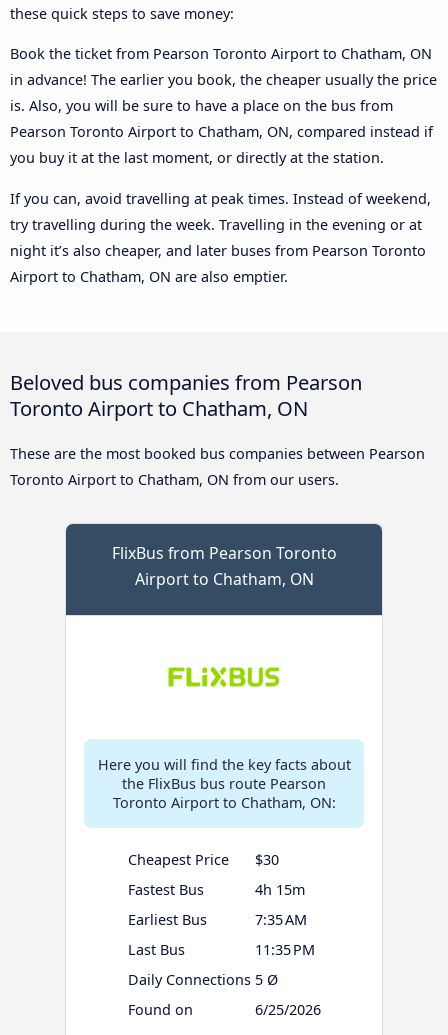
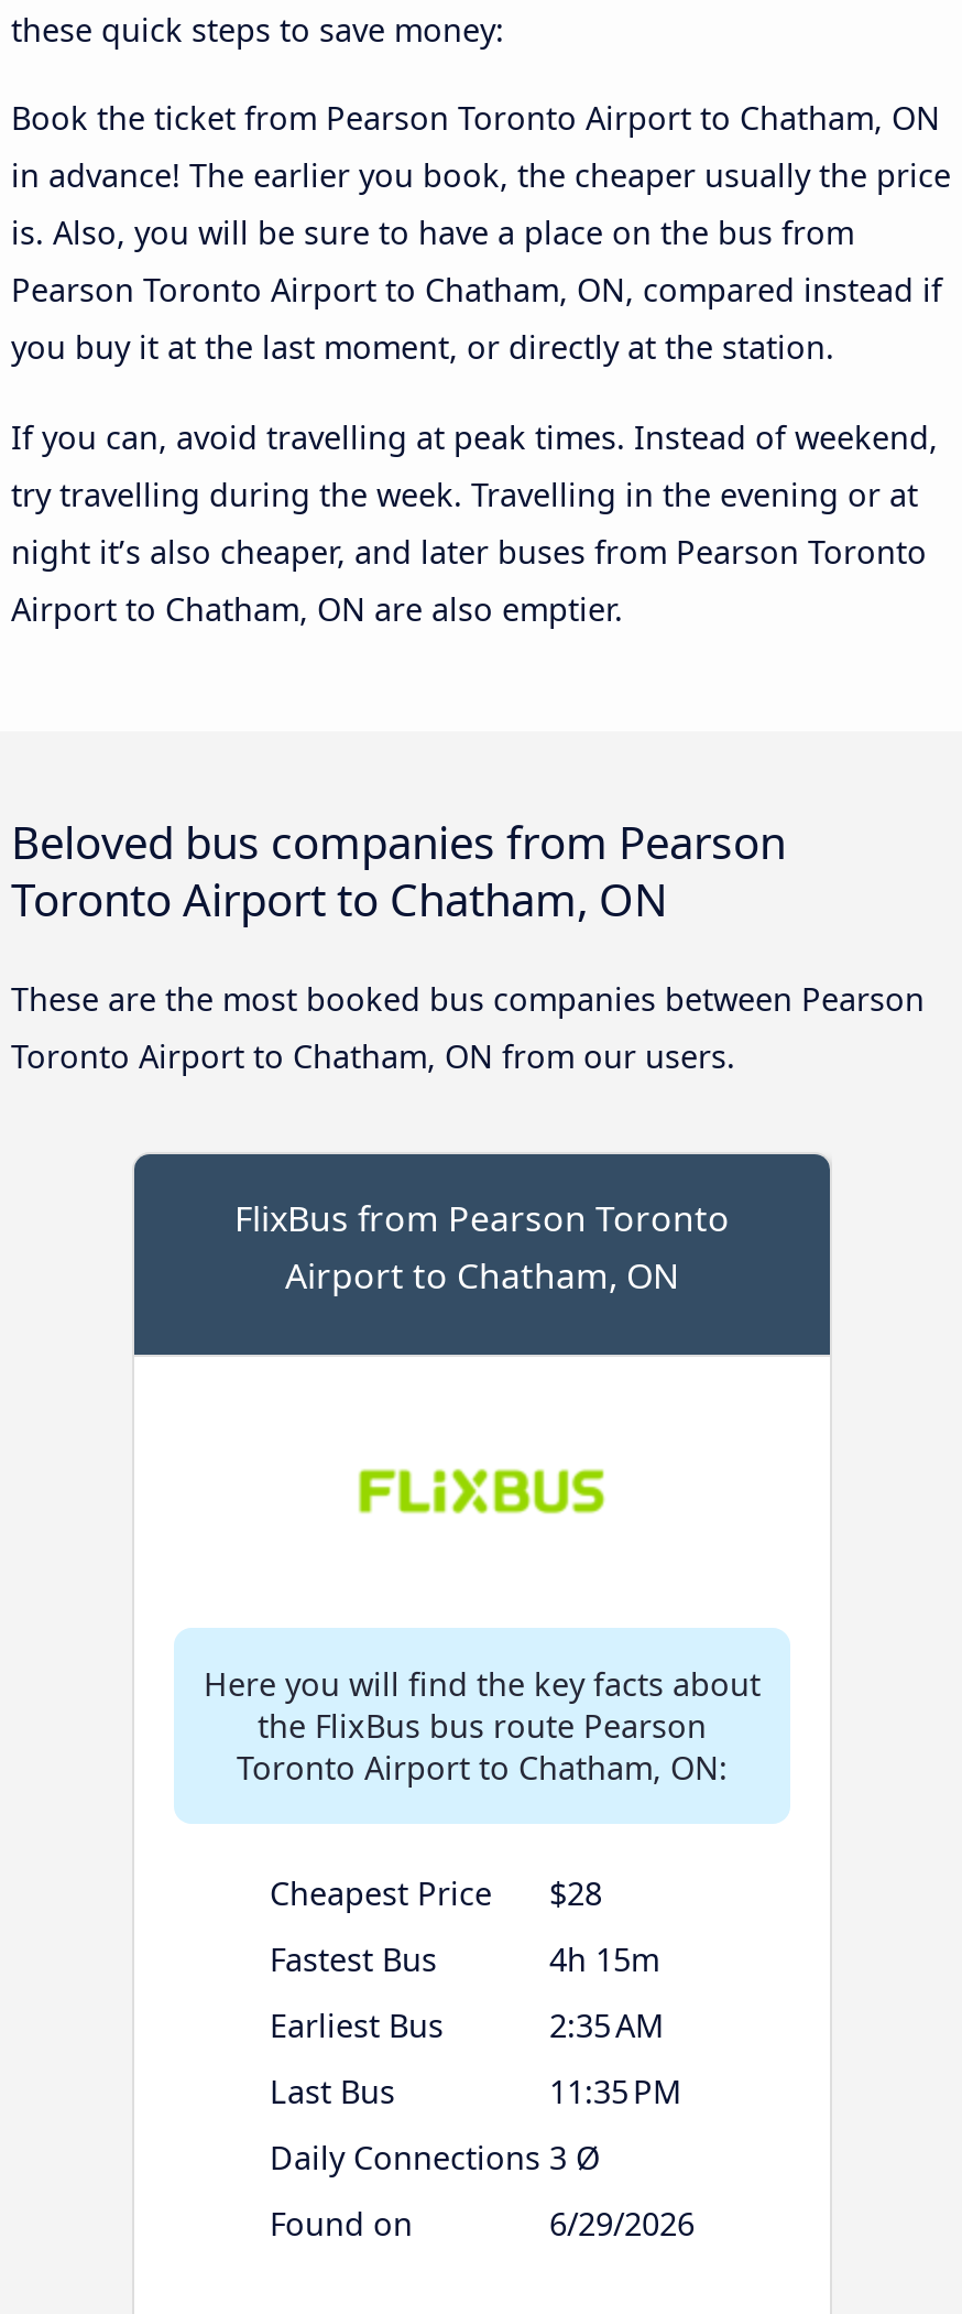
[127,850,278,869] Cheapest Price $30 -> [270,1872,602,1914] Cheapest Price $28
[254,910,306,929] 7:35 AM -> [549,2004,664,2046] 2:35 AM
[127,970,277,989] Daily Connections 5 Ø -> [270,2136,600,2178] Daily Connections 3 Ø
[254,1000,320,1019] 6/25/2026 -> [549,2202,695,2244] 6/29/2026

